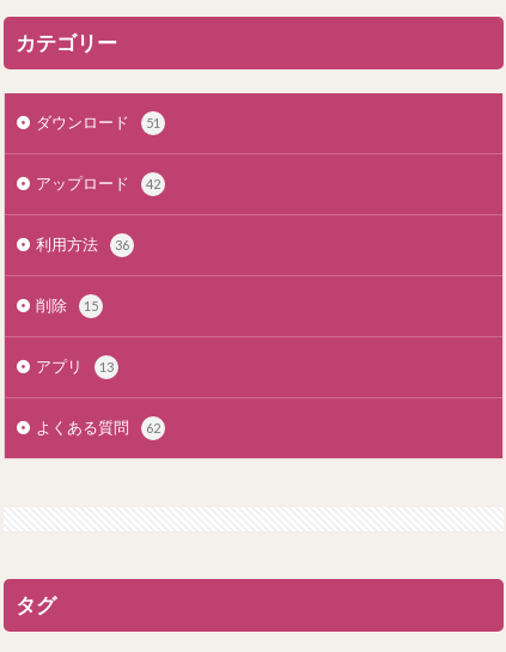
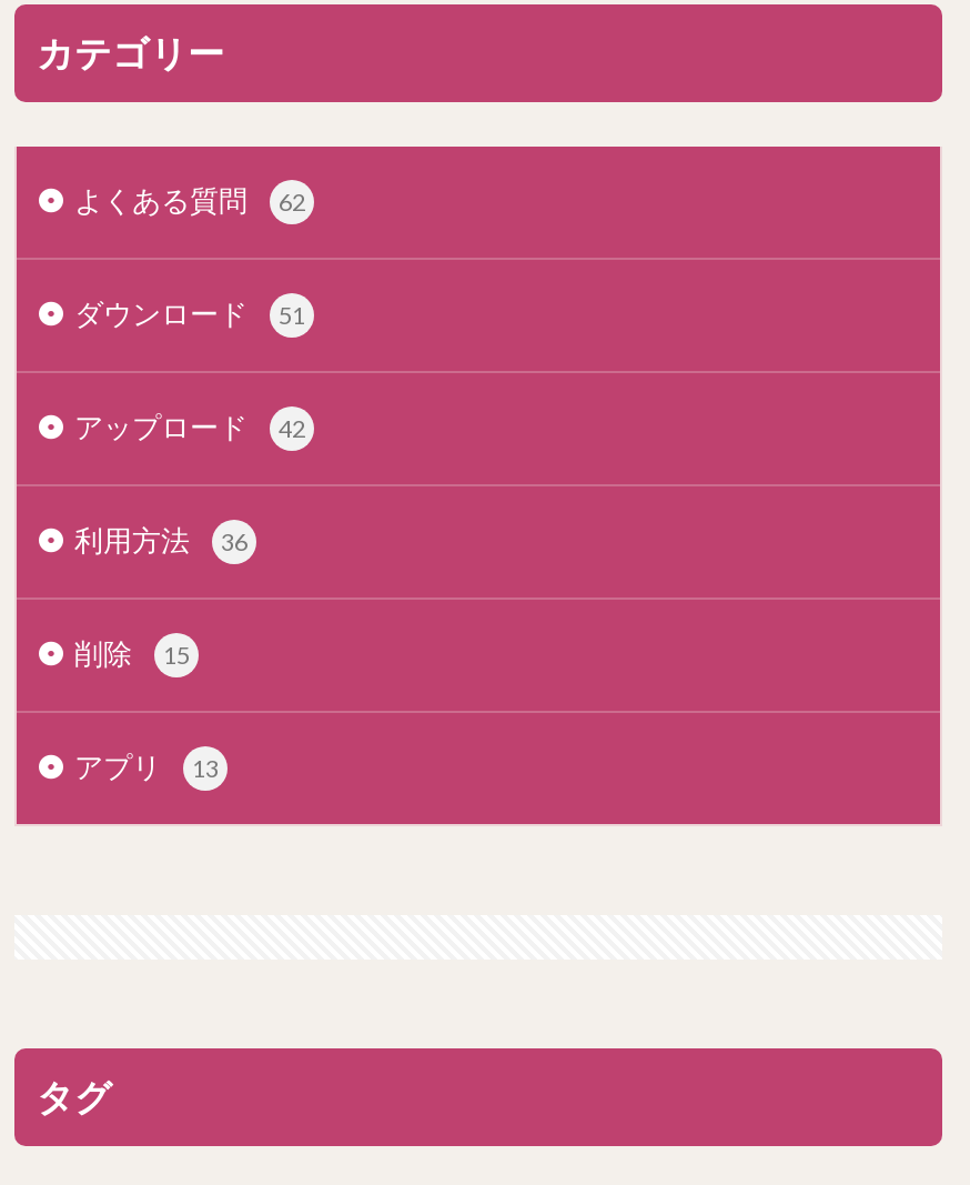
moved [36,112,160,376] -> [74,295,305,784]: ダウンロード | 51 | アップロード | ... | アプリ | 13
moved [36,418,160,437] -> [74,182,305,218]: よくある質問 | 62

